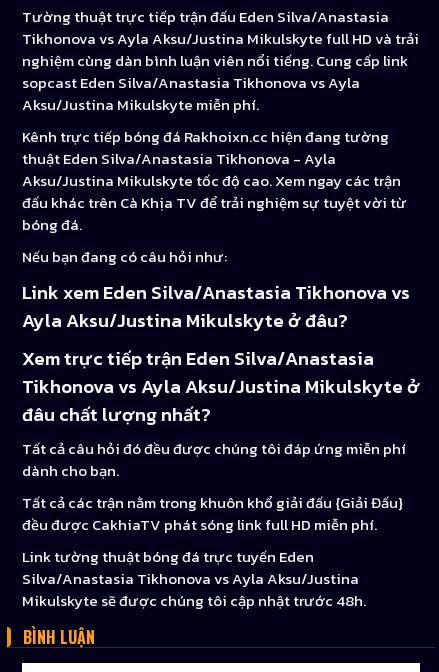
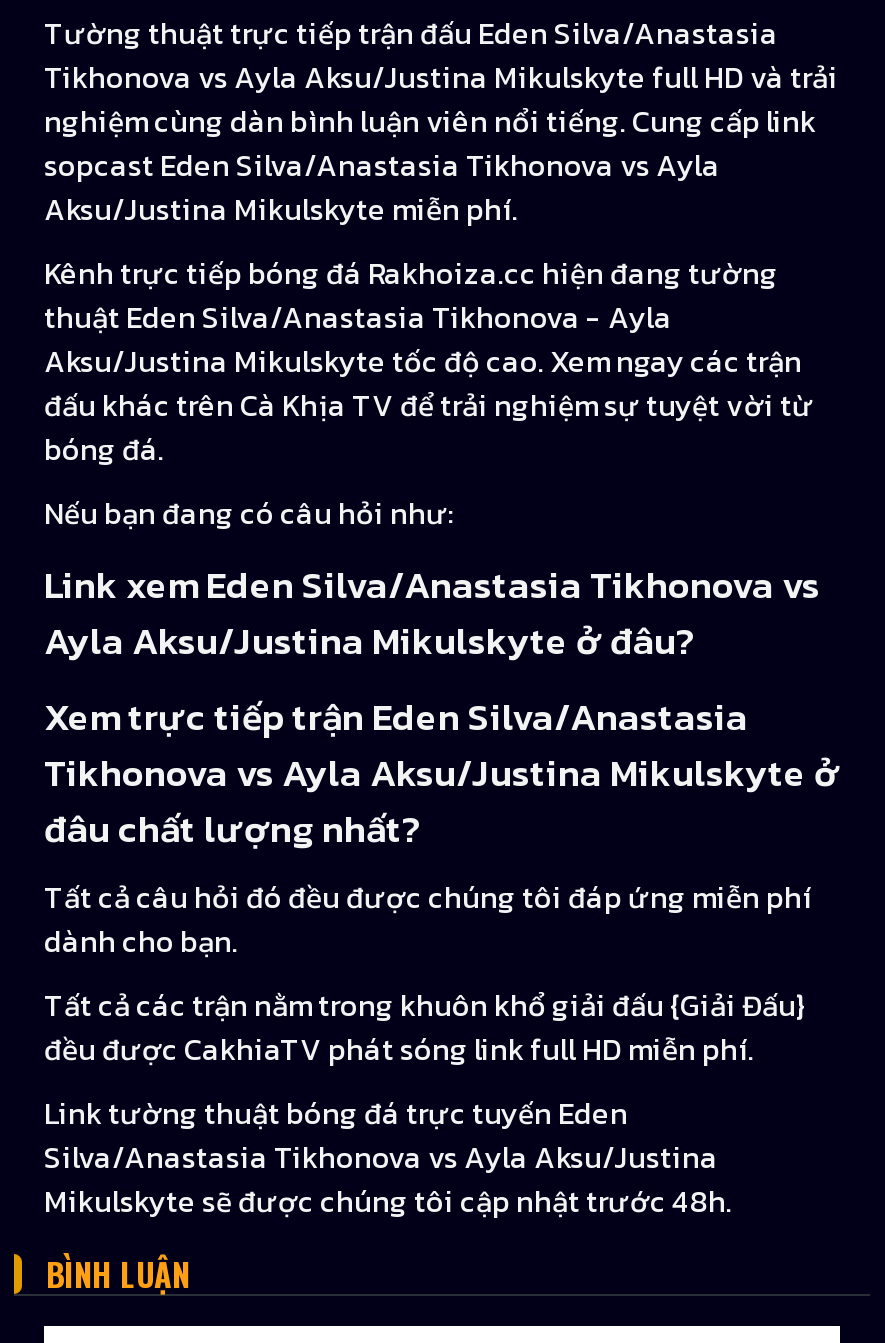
[22,125,389,148] Kênh trực tiếp bóng đá Rakhoixn.cc hiện đang tường -> [44,250,778,296] Kênh trực tiếp bóng đá Rakhoiza.cc hiện đang tường

